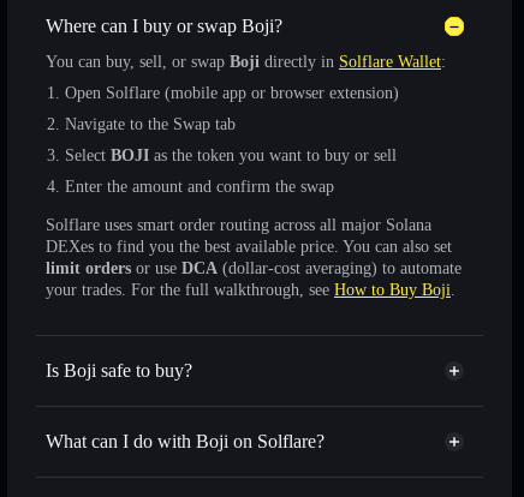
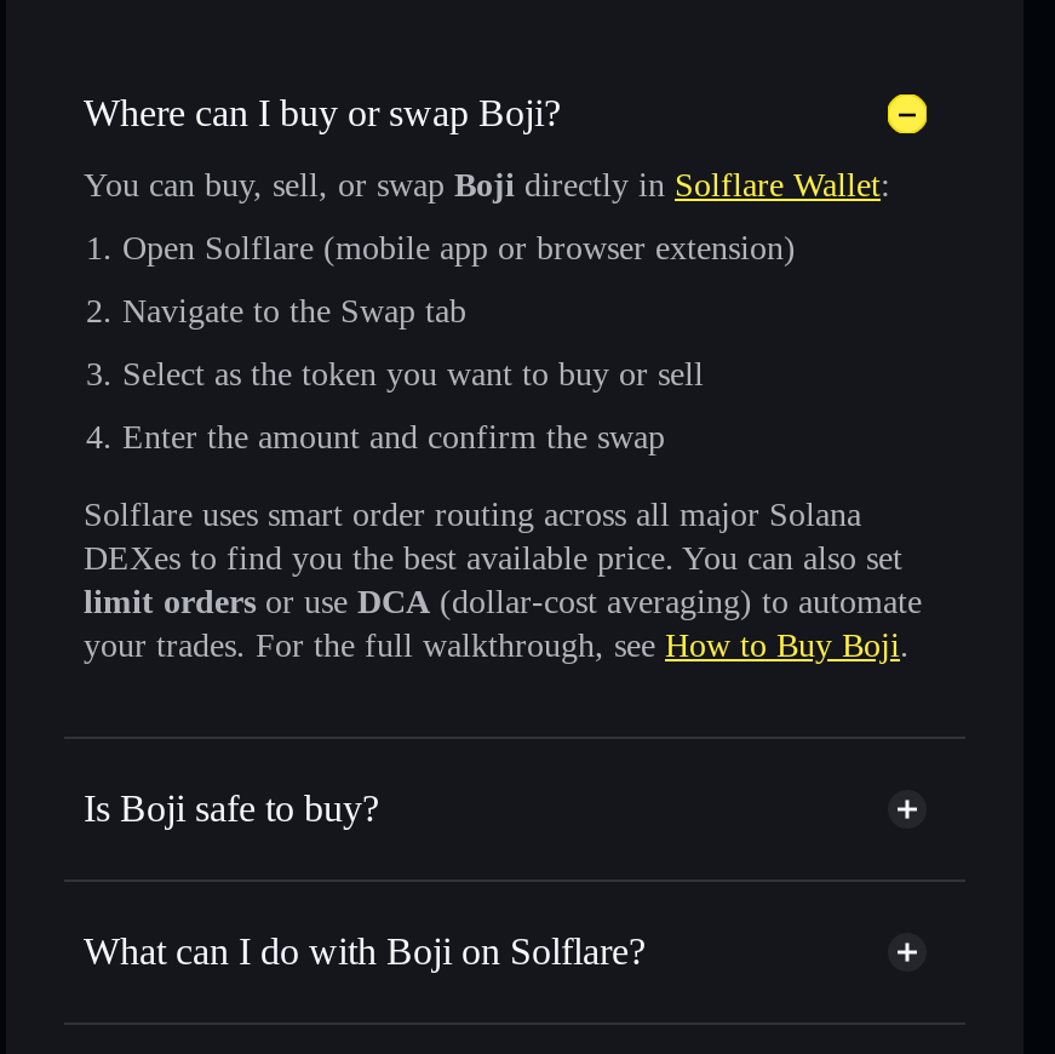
[65,146,397,164] Select BOJI as the token you want to buy or sell -> [122,356,704,393] Select as the token you want to buy or sell

